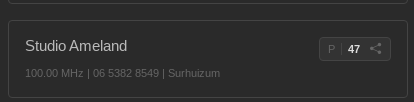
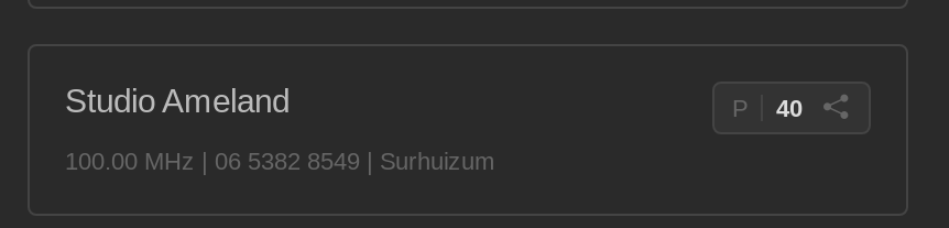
[328,43,360,55] P 47 -> [732,95,803,121] P 40

